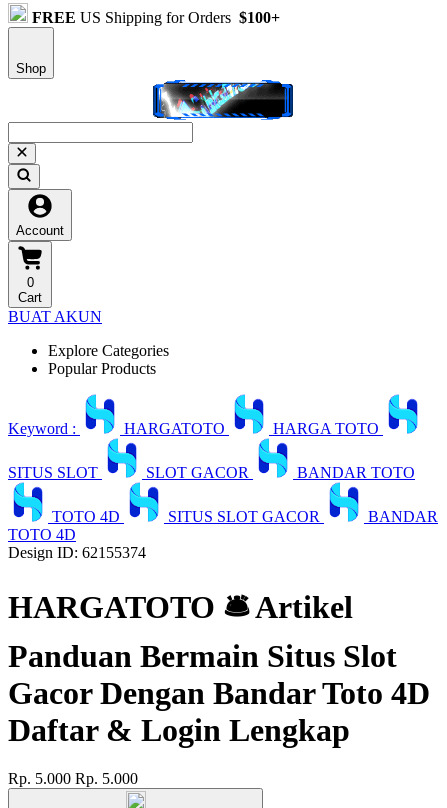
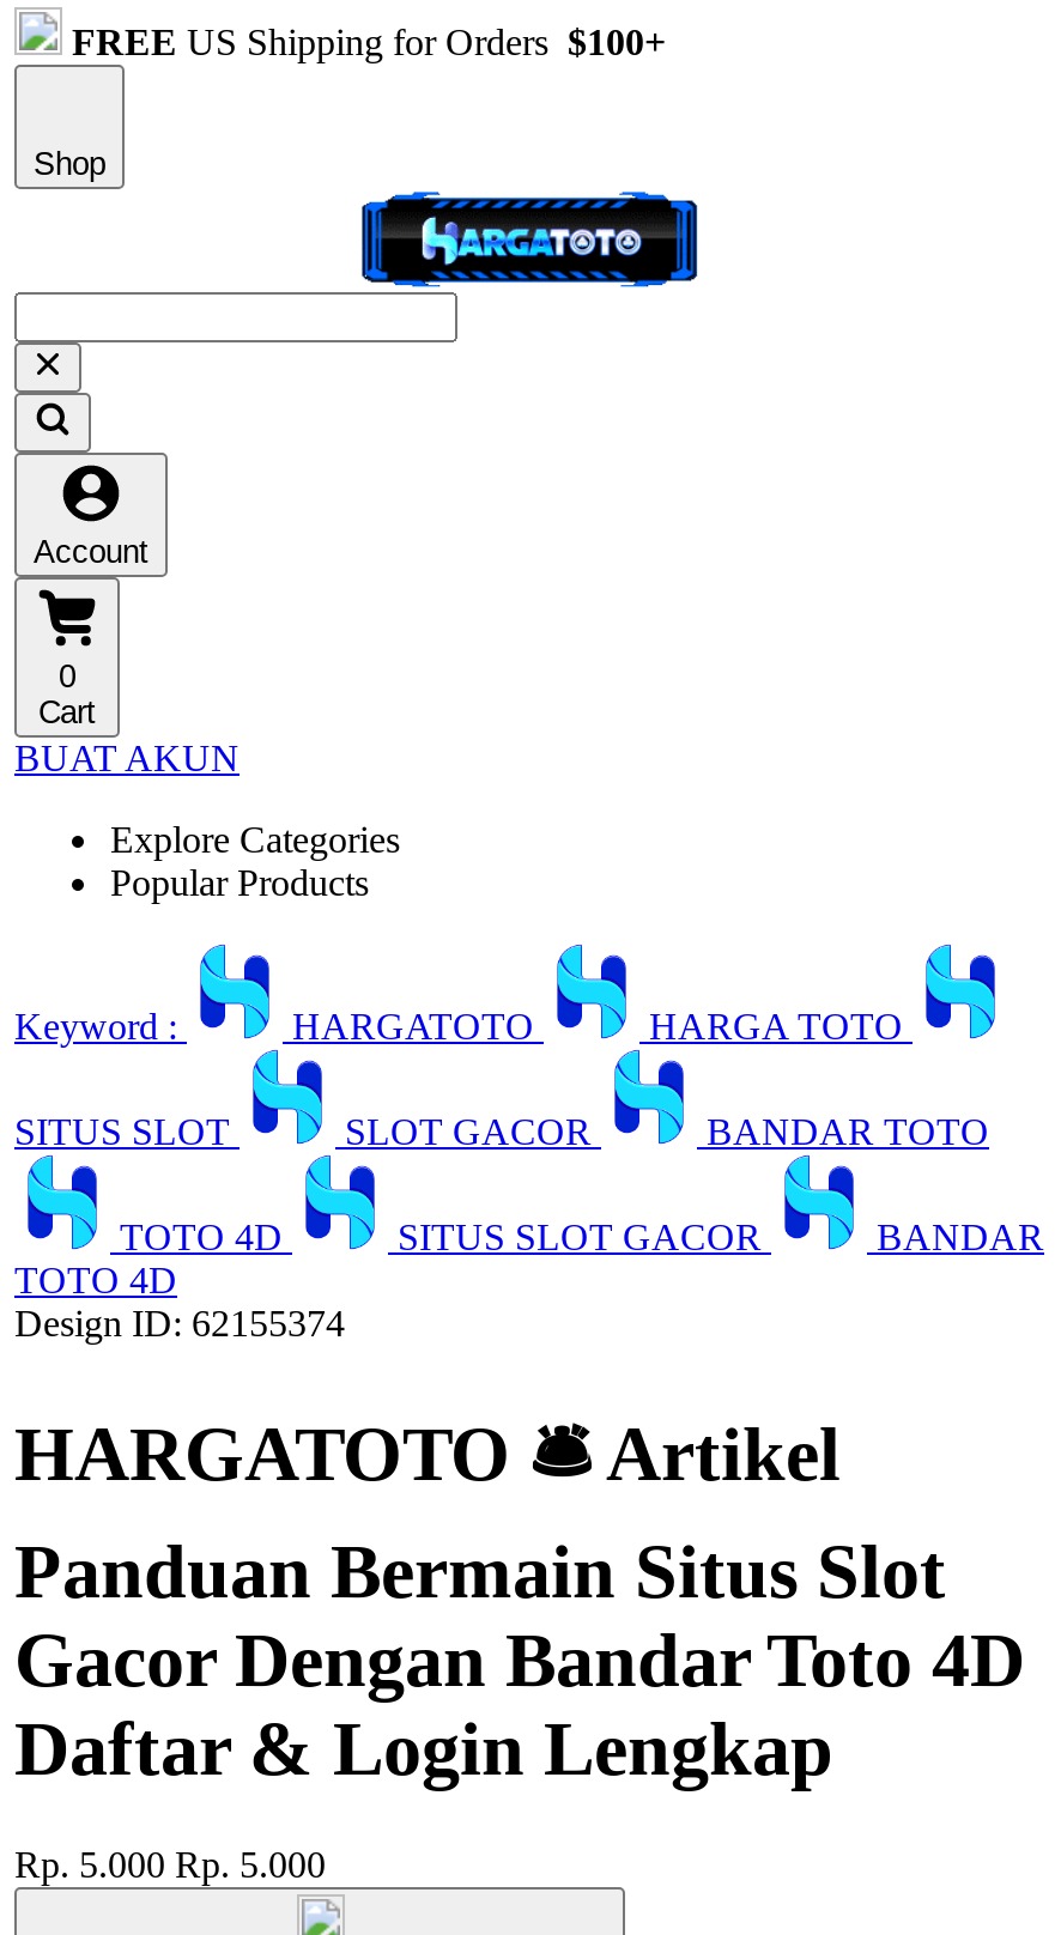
[158,82,271,118] [image] -> [376,199,644,283] [image]

